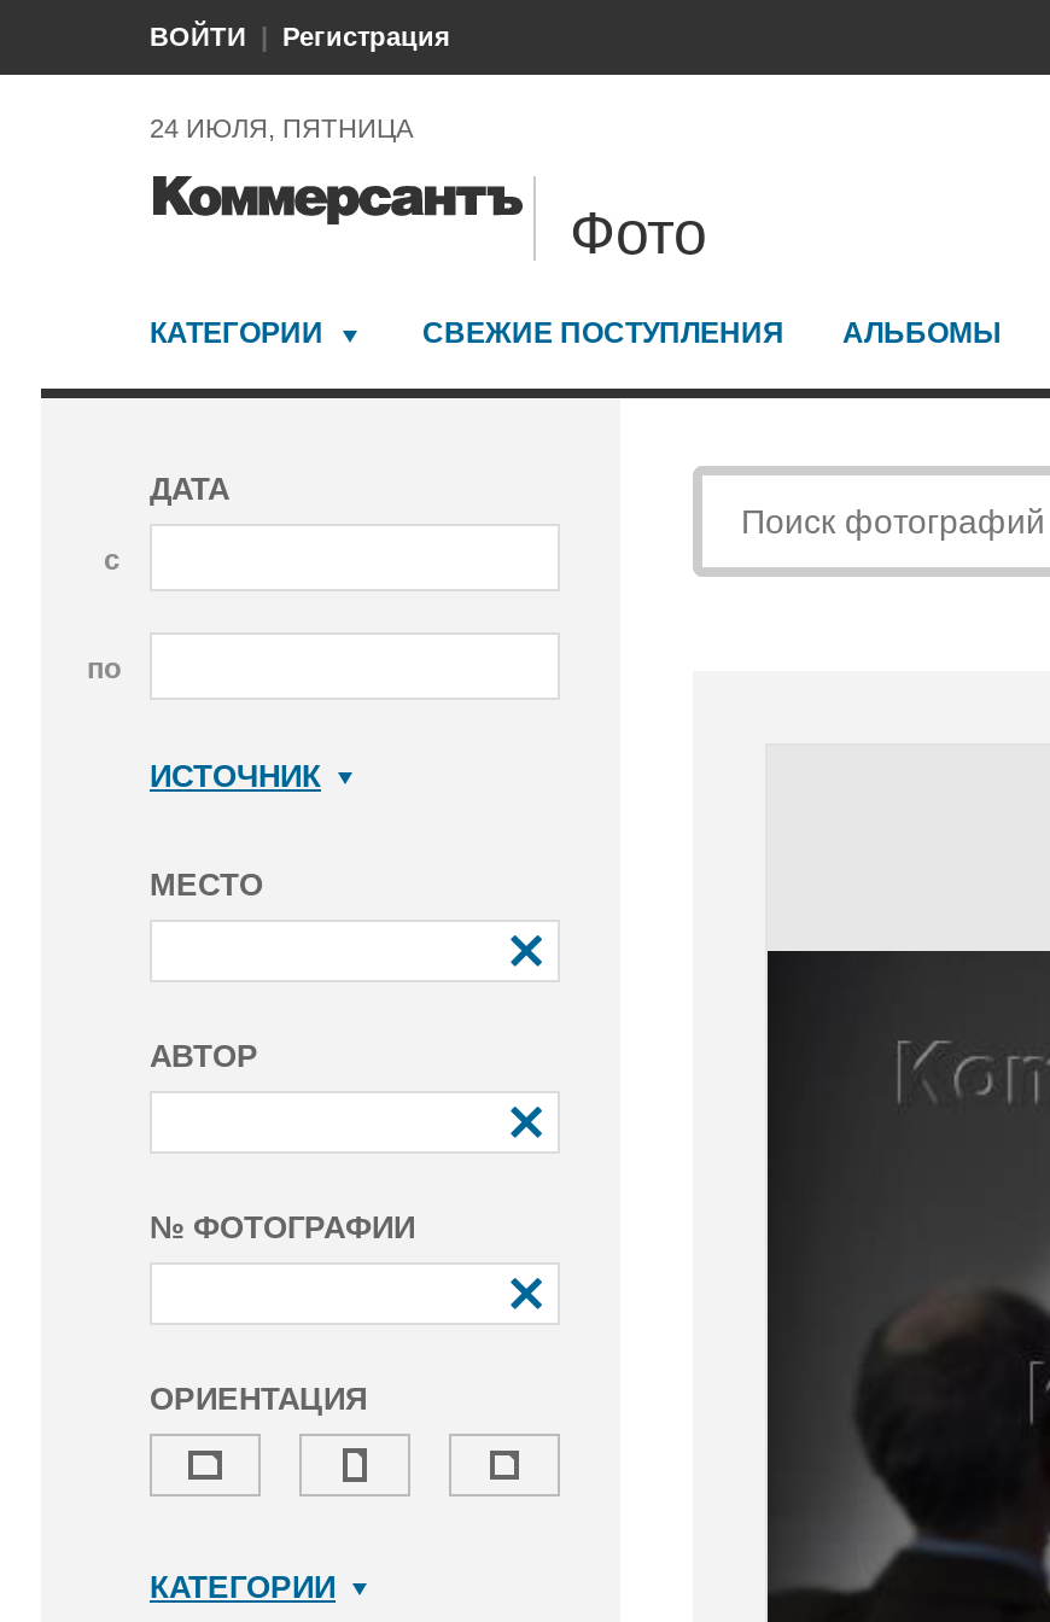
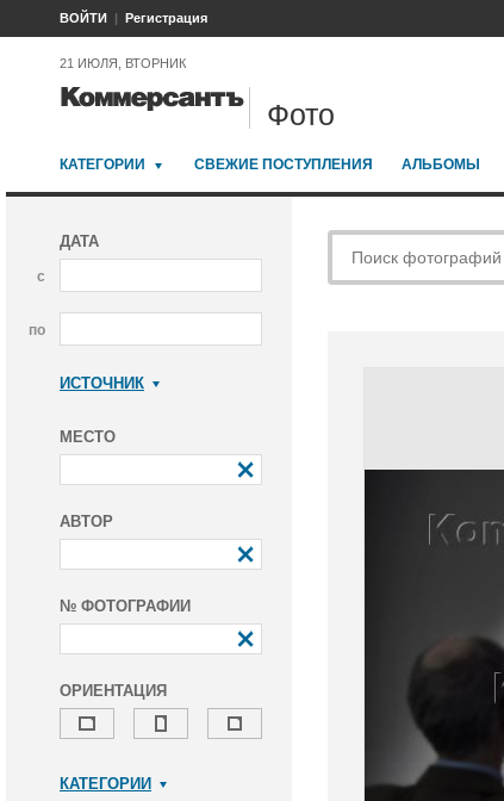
[150,113,413,142] 24 ИЮЛЯ, ПЯТНИЦА -> [60,56,186,70] 21 ИЮЛЯ, ВТОРНИК

